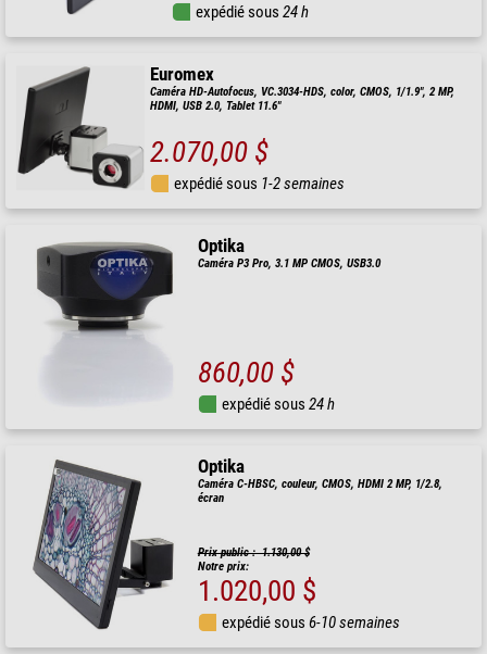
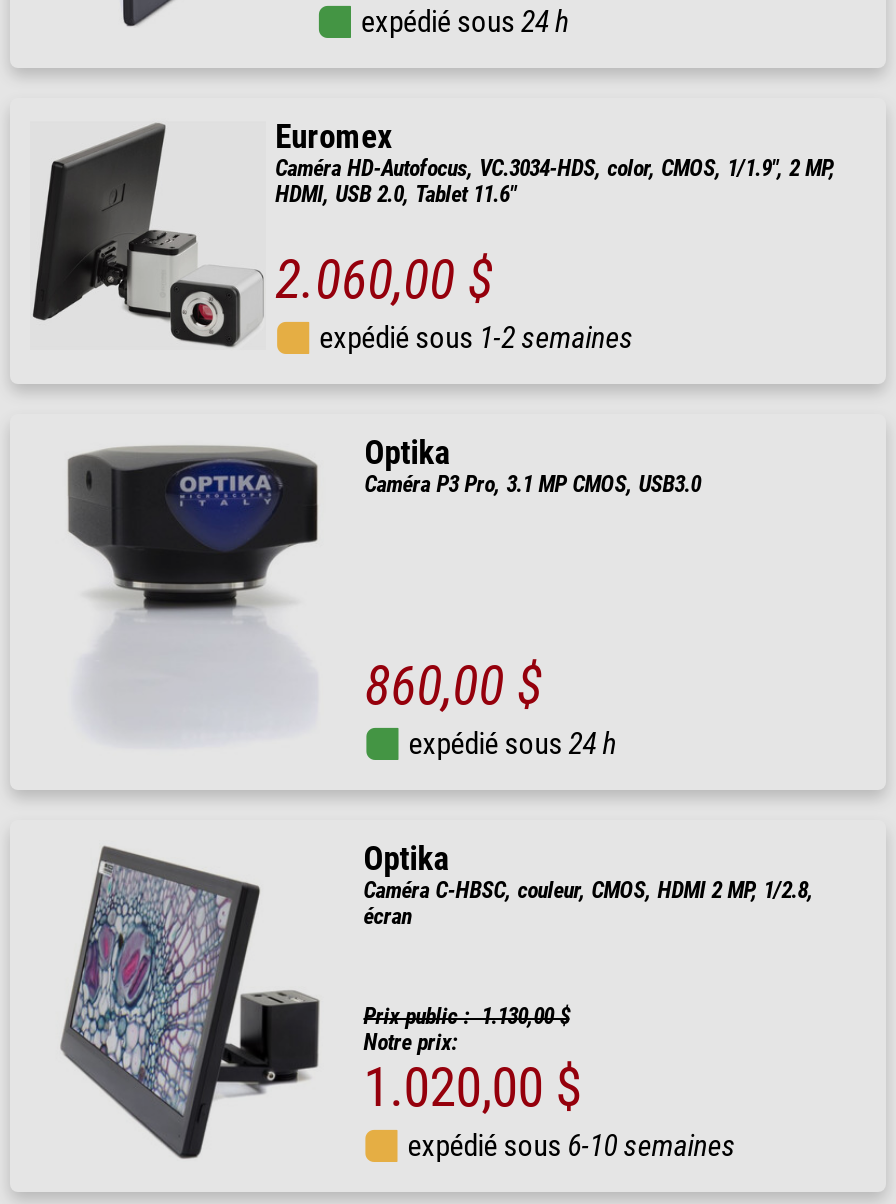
[150,135,268,170] 2.070,00 $ -> [275,249,493,313] 2.060,00 $

